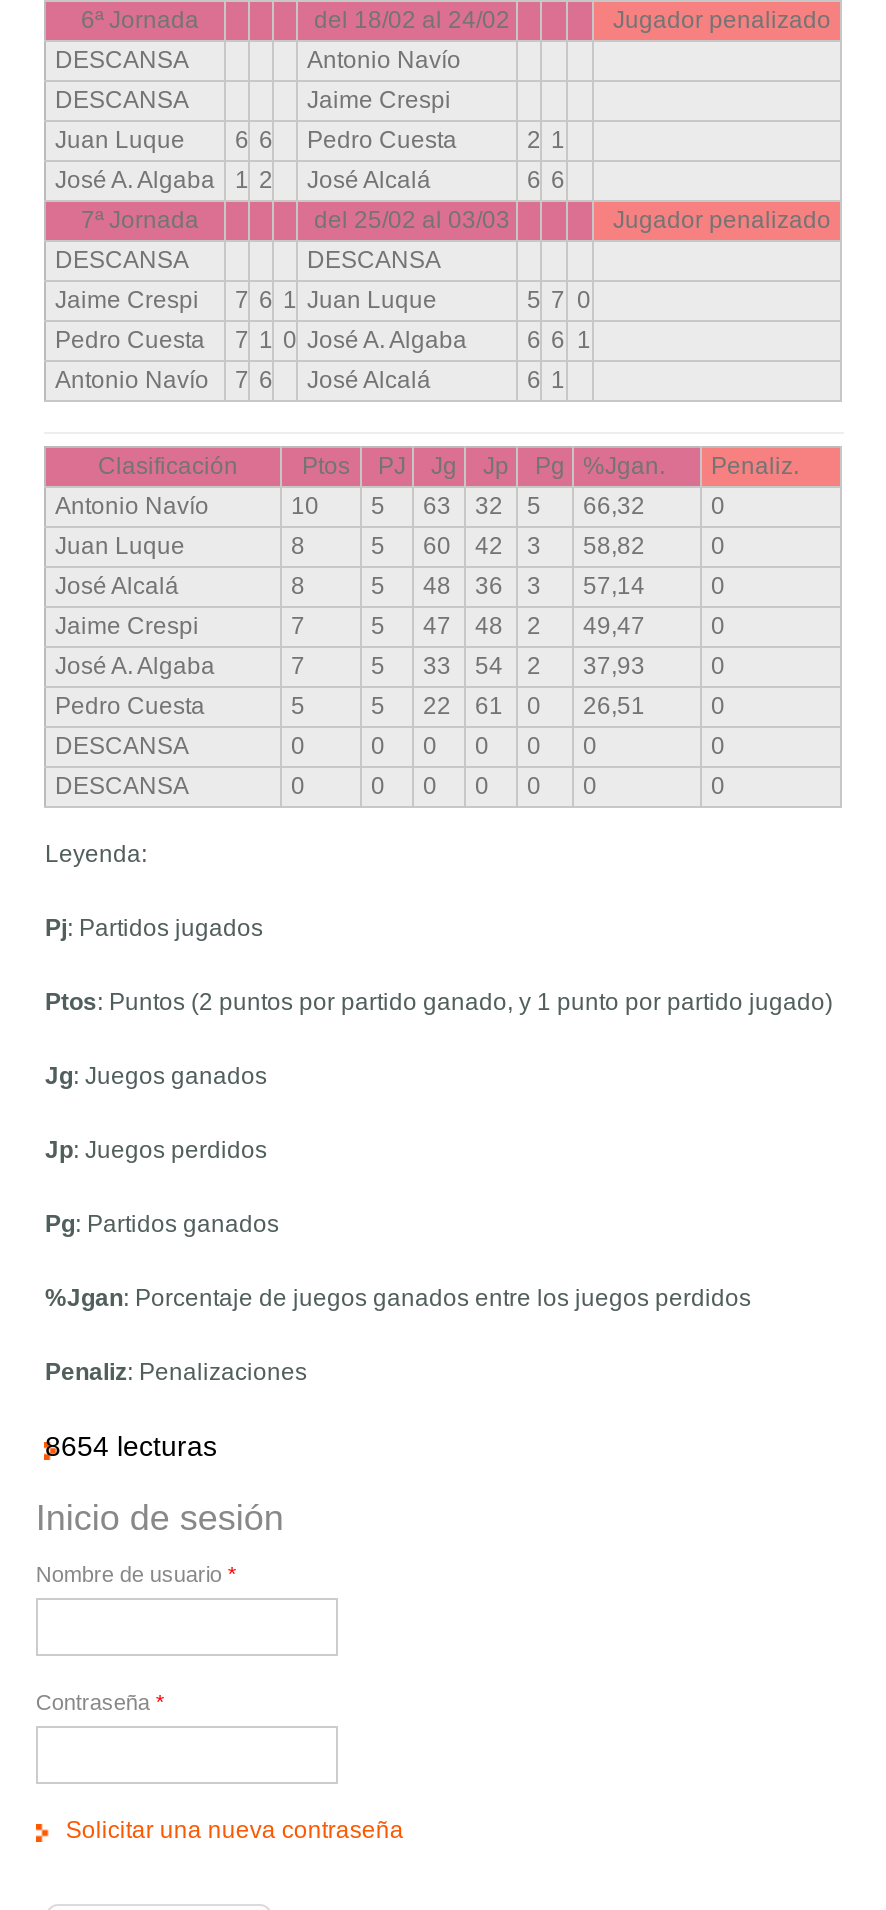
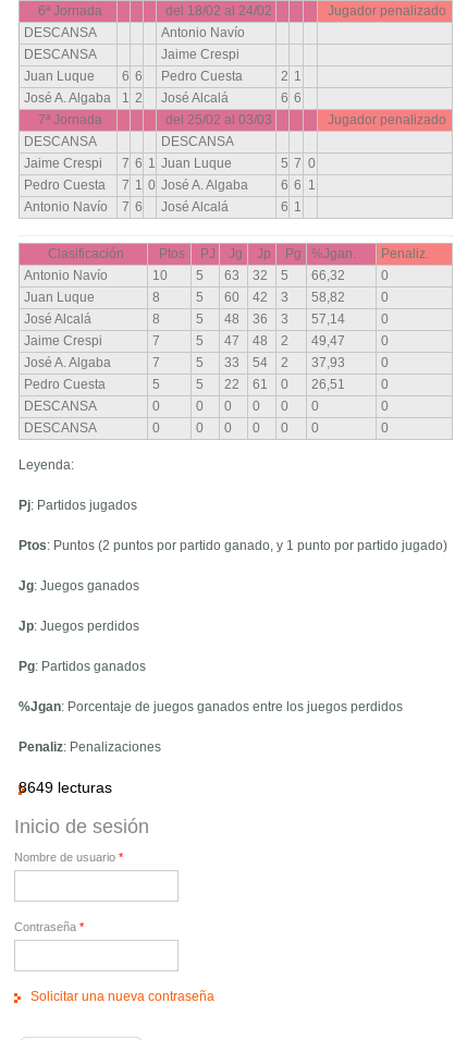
[45,1431,217,1463] 8654 lecturas -> [19,779,113,797] 8649 lecturas

